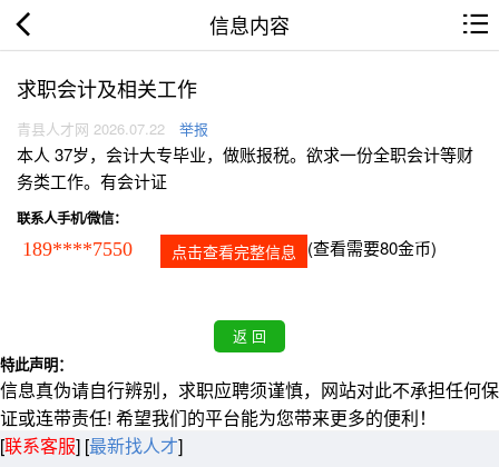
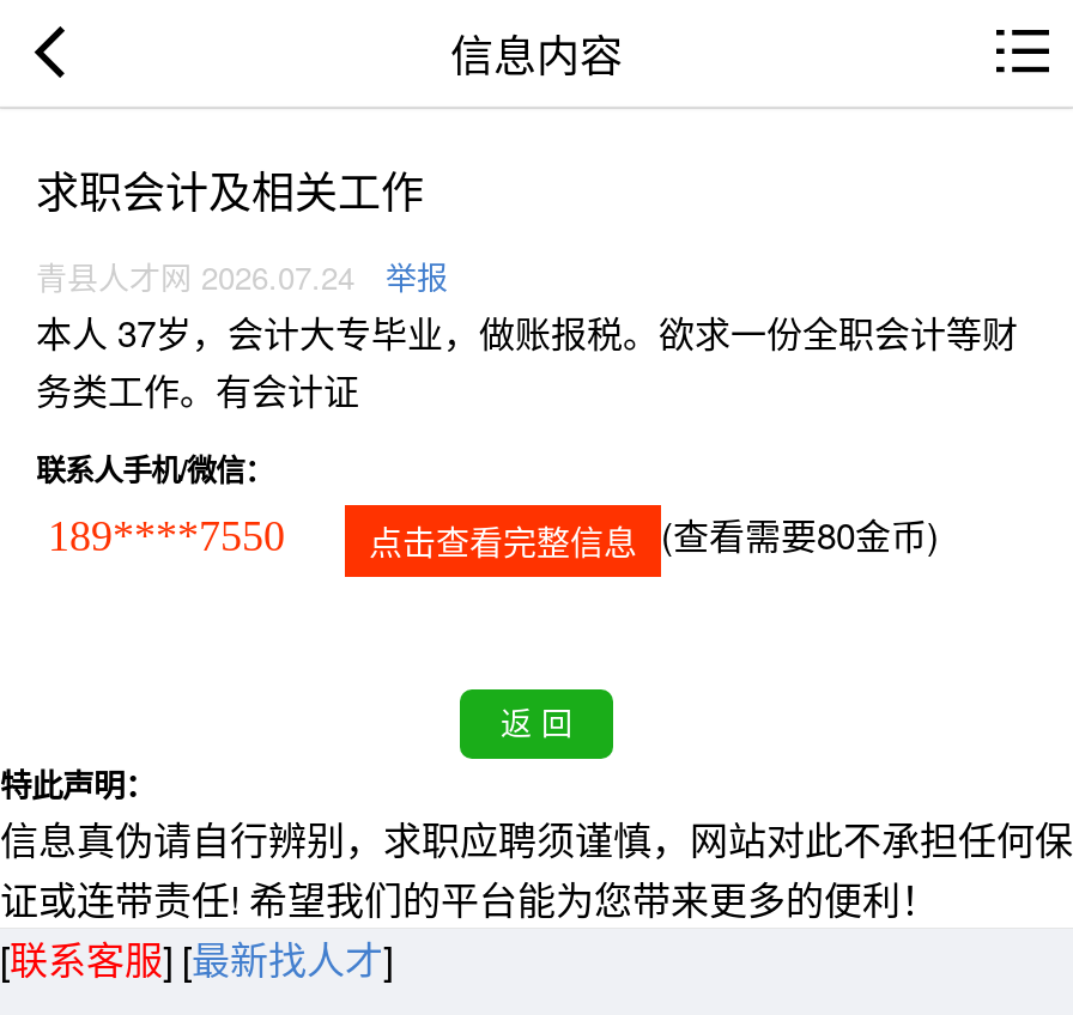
[17,118,208,139] 青县人才网 2026.07.22 举报 -> [36,254,448,300] 青县人才网 2026.07.24 举报

